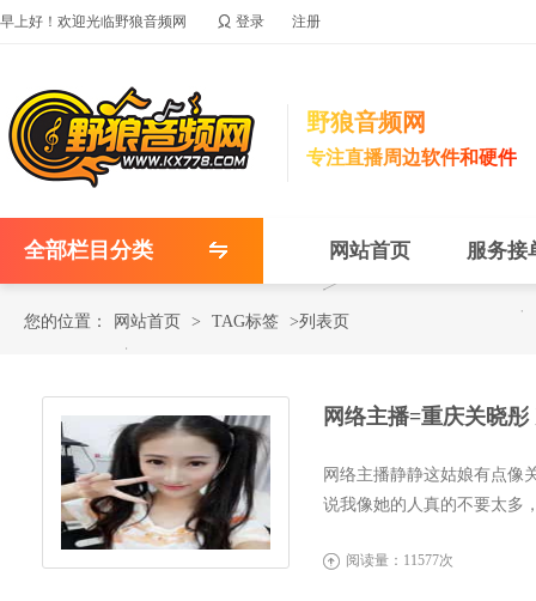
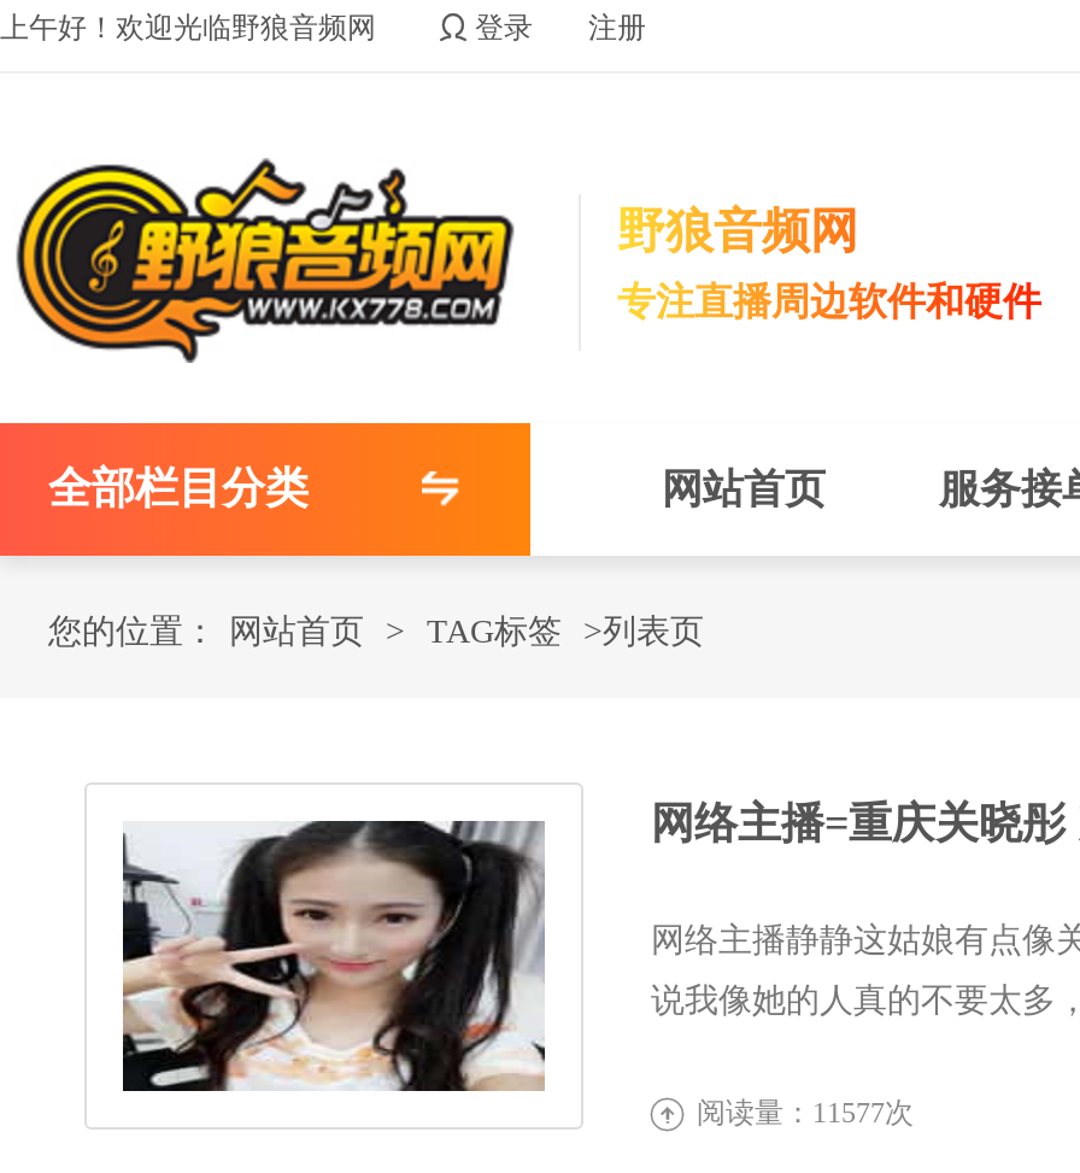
[0,13,187,30] 早上好！欢迎光临野狼音频网 -> [0,11,376,45] 上午好！欢迎光临野狼音频网

